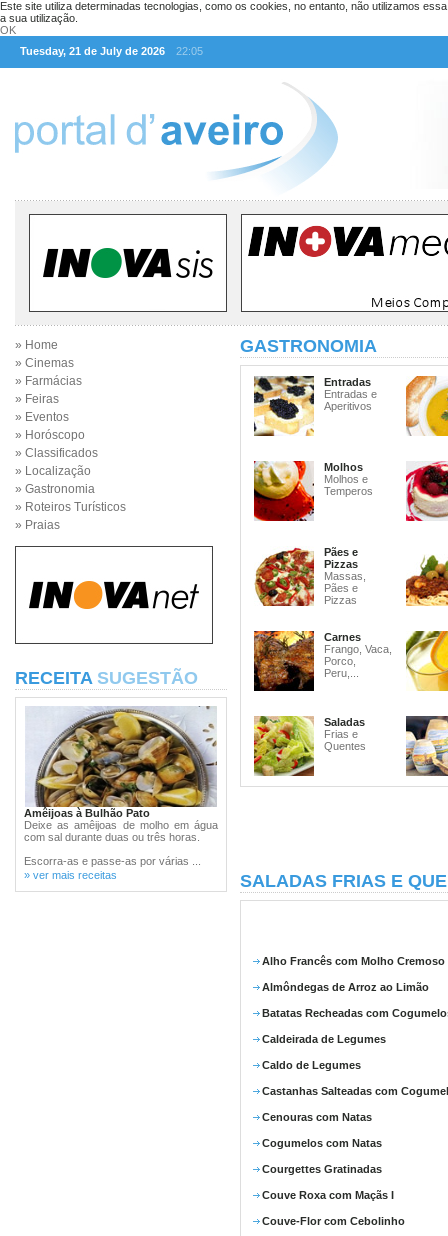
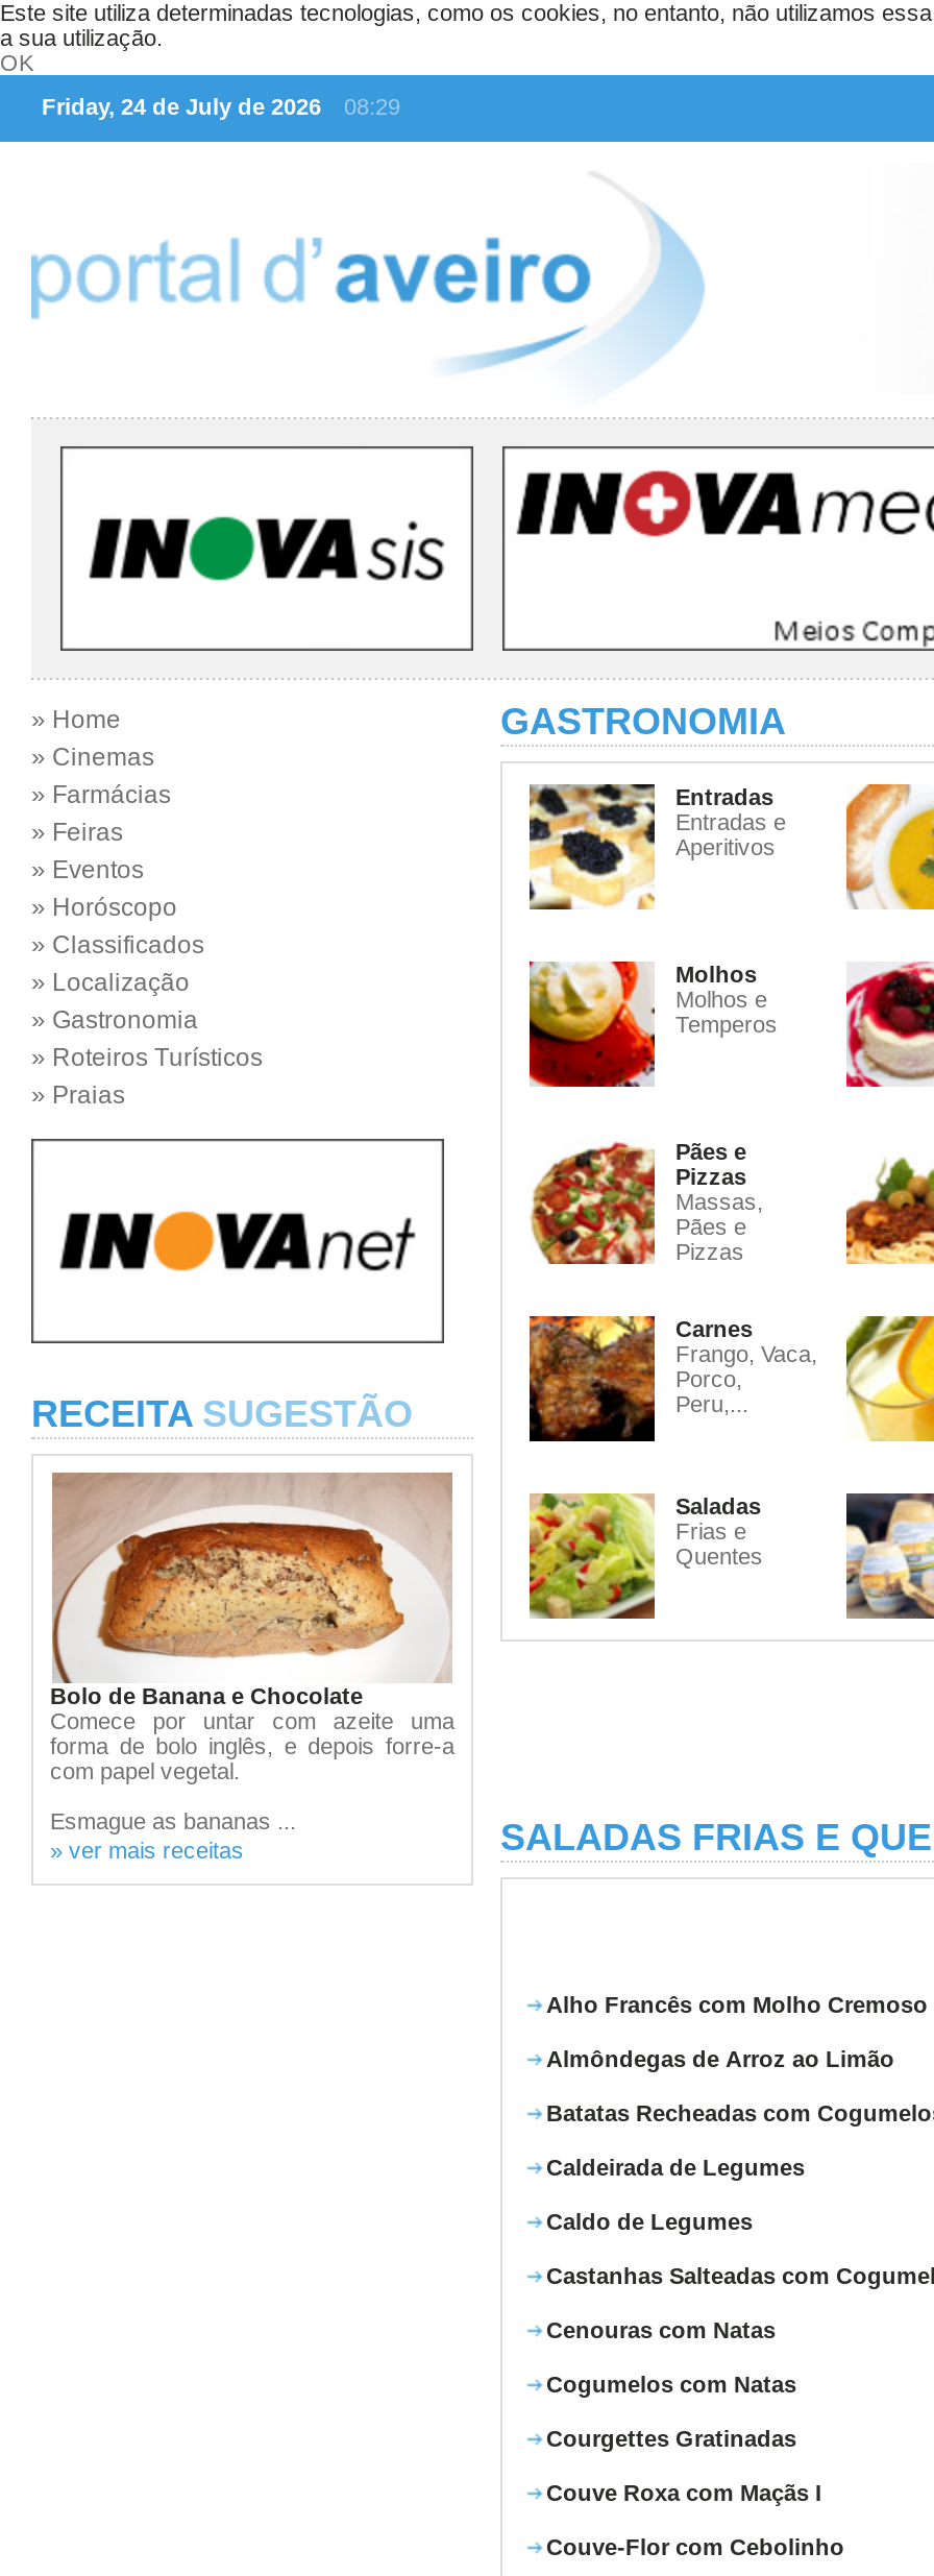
[20,45,165,57] Tuesday, 21 de July de 2026 -> [42,94,321,119] Friday, 24 de July de 2026
[176,45,203,57] 22:05 -> [344,94,400,119] 08:29
[24,706,218,843] [image] | Amêijoas à Bulhão Pato | Deixe as amêijoas de molho em água | com sal durante duas ou três horas. -> [50,1473,454,1783] [image] | Bolo de Banana e Chocolate | Comece por untar com azeite uma | forma de bolo inglês, e depois forre-a | com papel vegetal.
[24,855,201,867] Escorra-as e passe-as por várias ... -> [50,1808,296,1833] Esmague as bananas ...

